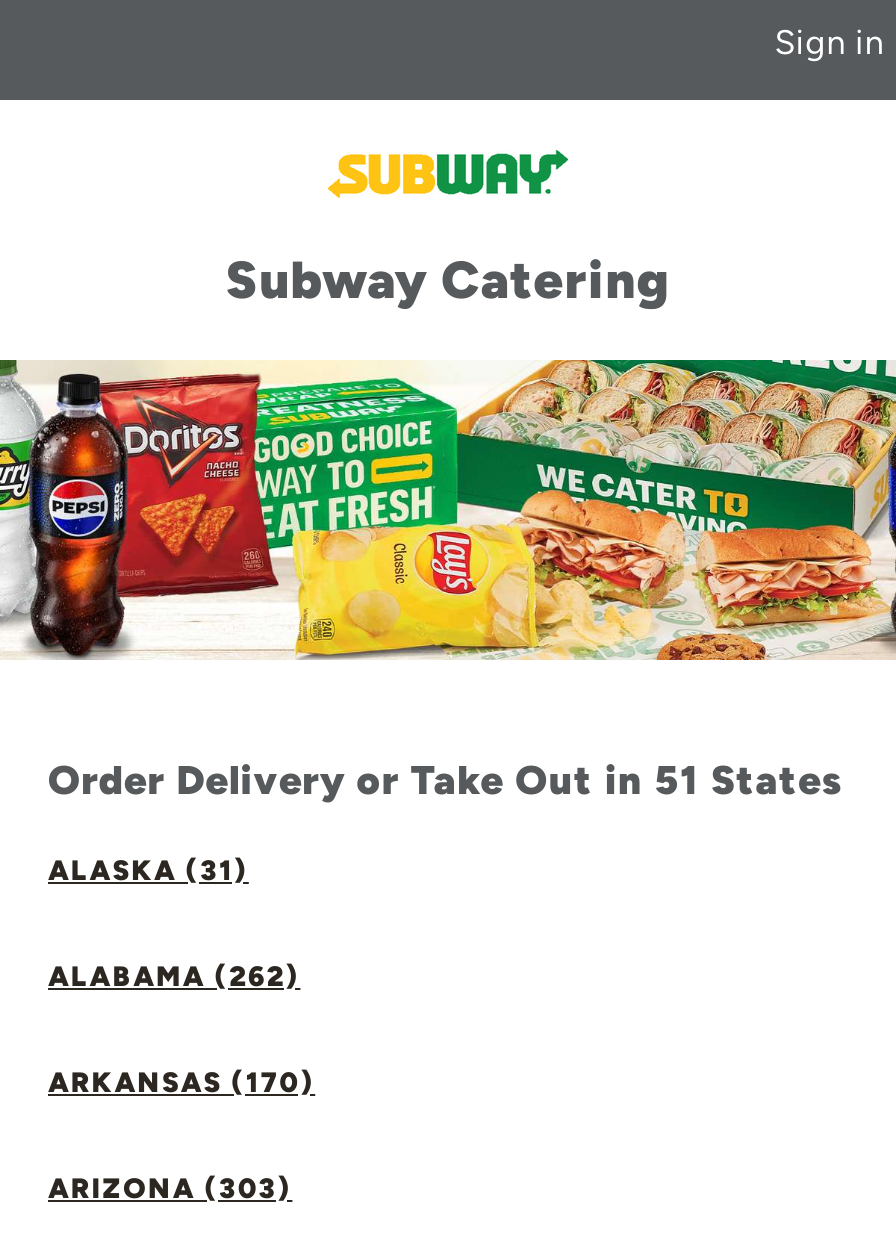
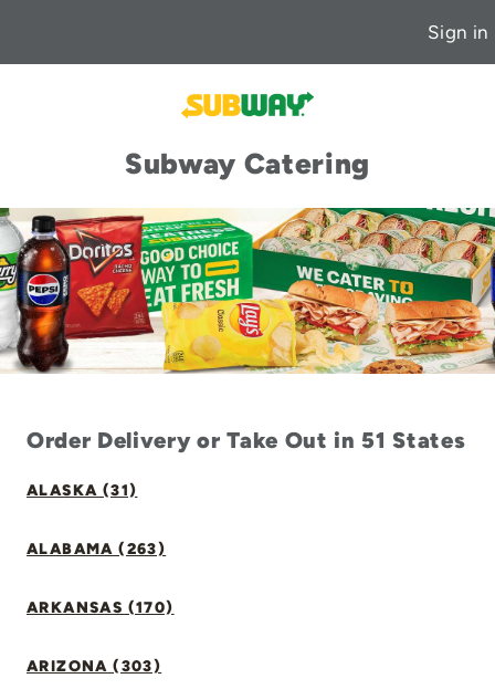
[48,960,300,994] ALABAMA (262) -> [27,540,166,558] ALABAMA (263)

